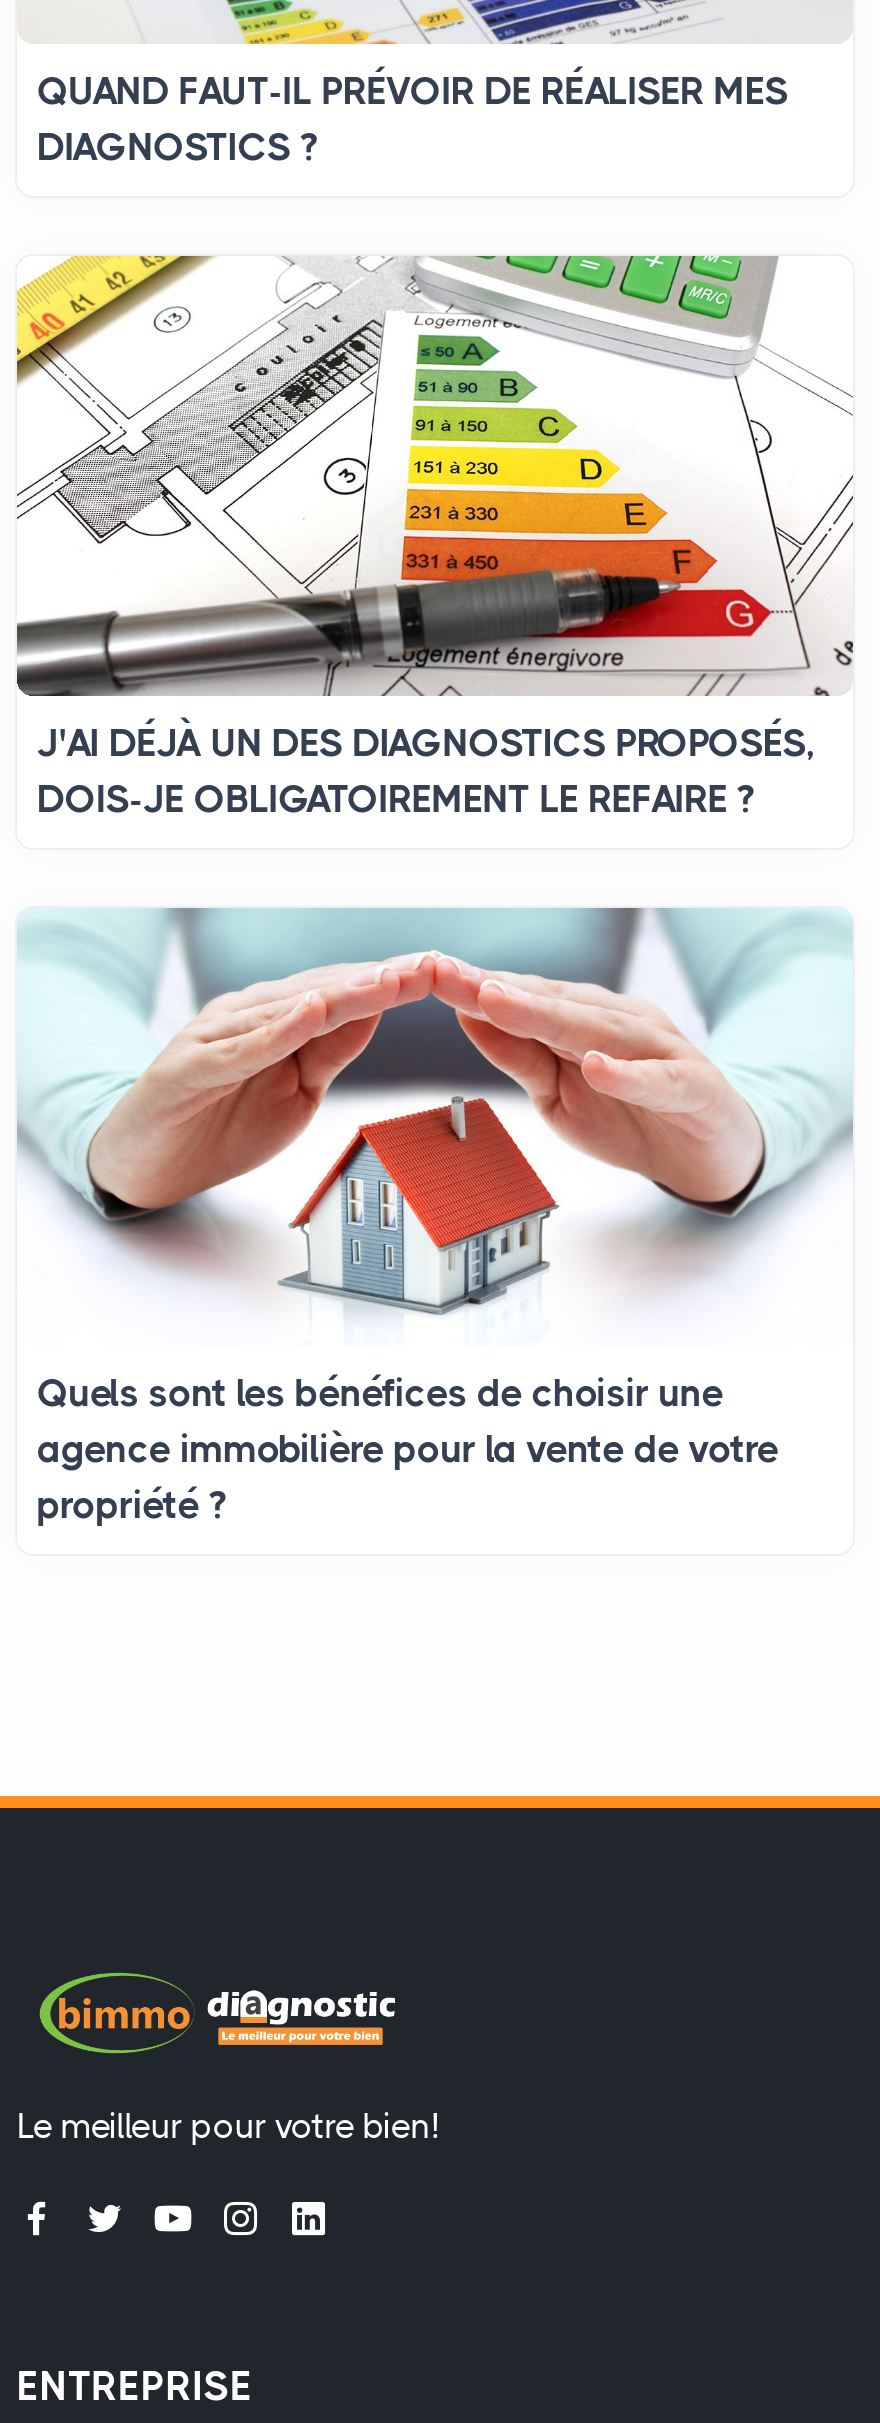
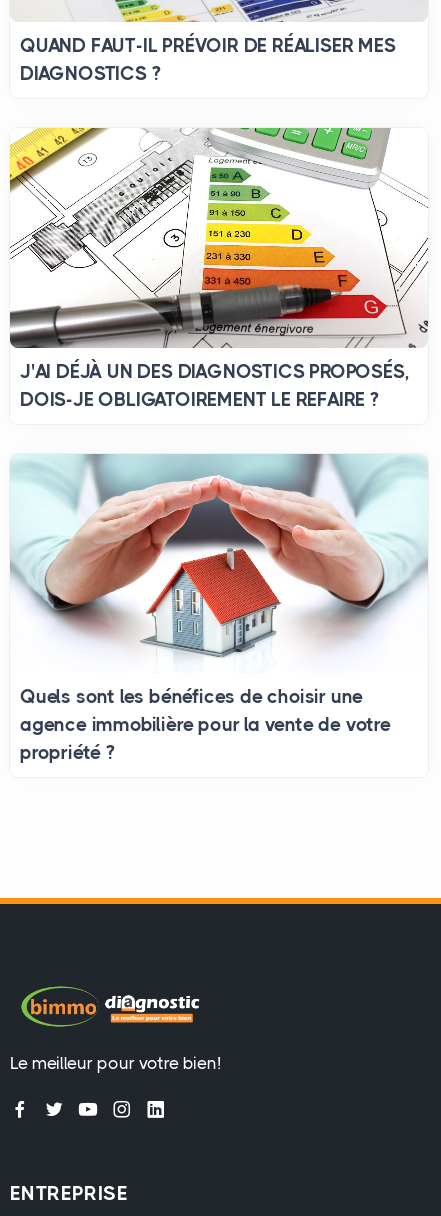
[63,402,251,534] [image] -> [33,189,171,268] [image]

